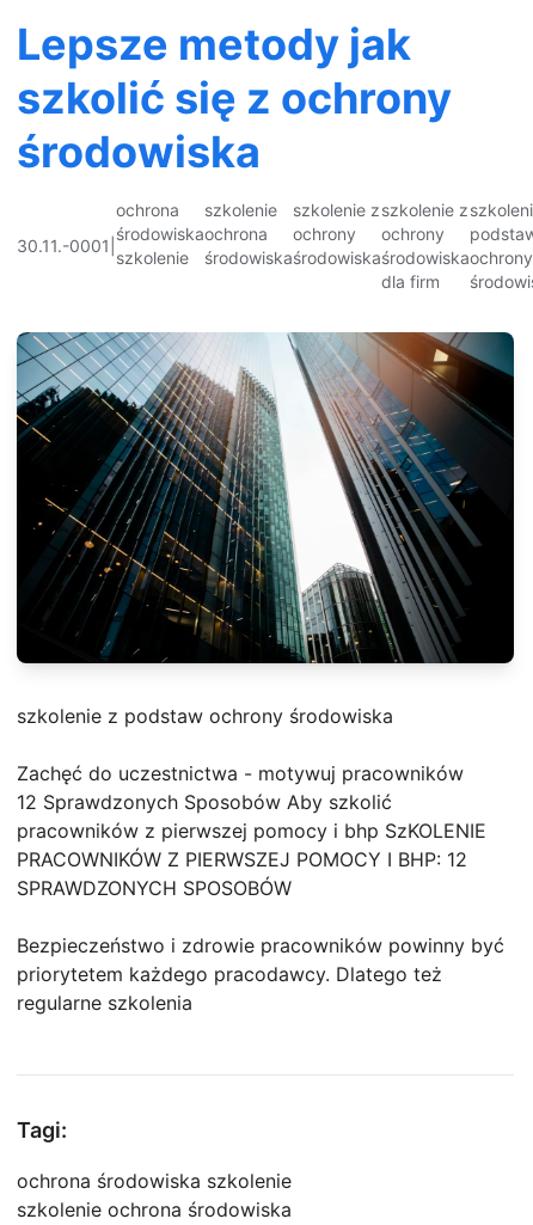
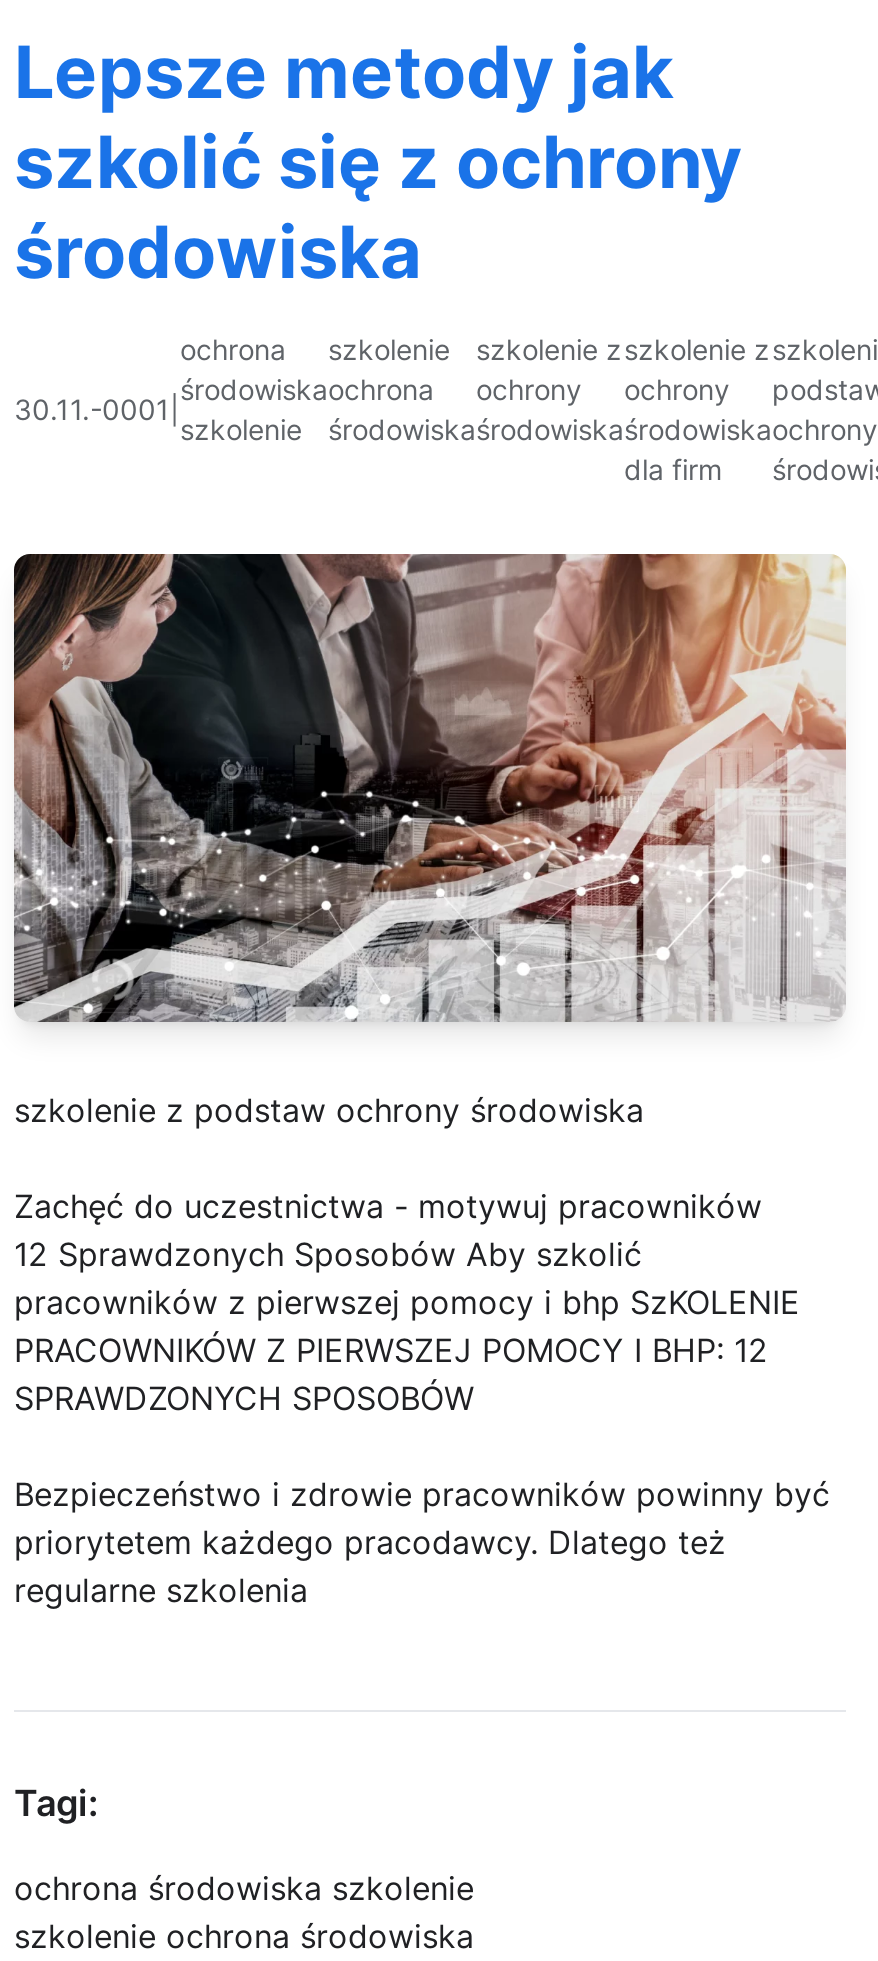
[16,331,515,664] [image] -> [12,552,848,1024] [image]

